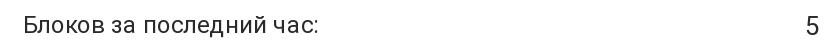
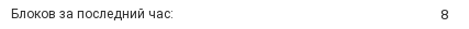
[805,12,819,42] 5 -> [440,7,448,23] 8

